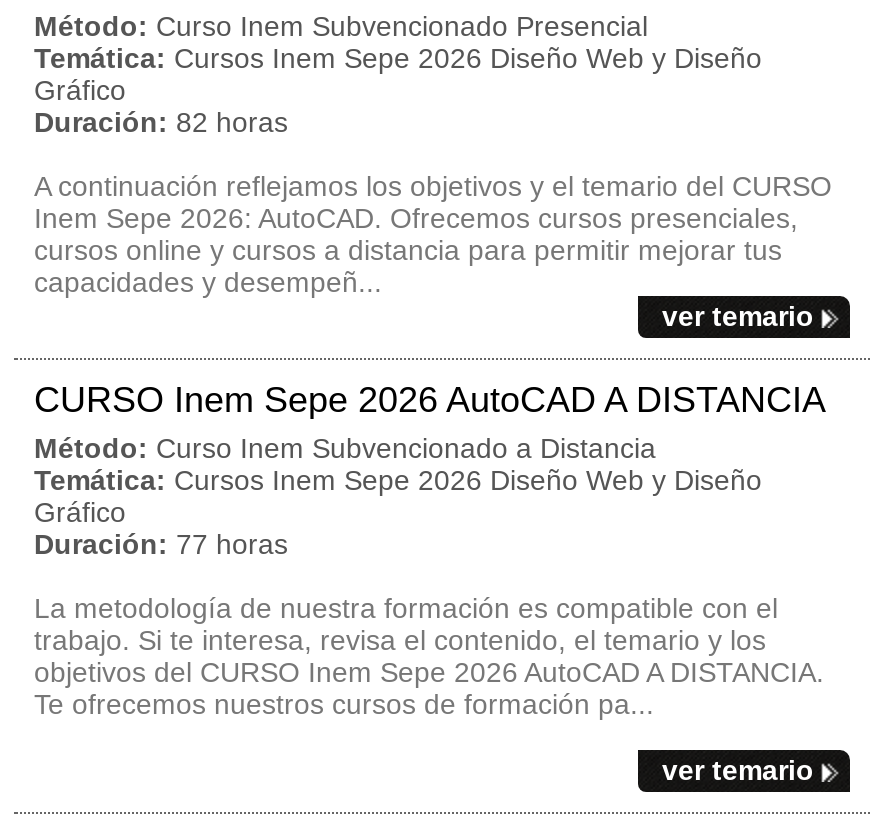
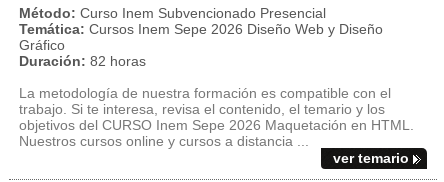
[34,170,832,560] A continuación reflejamos los objetivos y el temario del CURSO | Inem Sepe 2026: AutoCAD. Ofrecemos cursos presenciales, | cursos online y cursos a distancia para permitir mejorar tus | capacidades y desempeñ... | ver temario | CURSO Inem Sepe 2026 AutoCAD A DISTANCIA | Método: Curso Inem Subvencionado a Distancia | Temática: Cursos Inem Sepe 2026 Diseño Web y Diseño | Gráfico | Duración: 77 horas -> none
[34,656,824,720] objetivos del CURSO Inem Sepe 2026 AutoCAD A DISTANCIA. | Te ofrecemos nuestros cursos de formación pa... -> [19,117,414,149] objetivos del CURSO Inem Sepe 2026 Maquetación en HTML. | Nuestros cursos online y cursos a distancia ...

